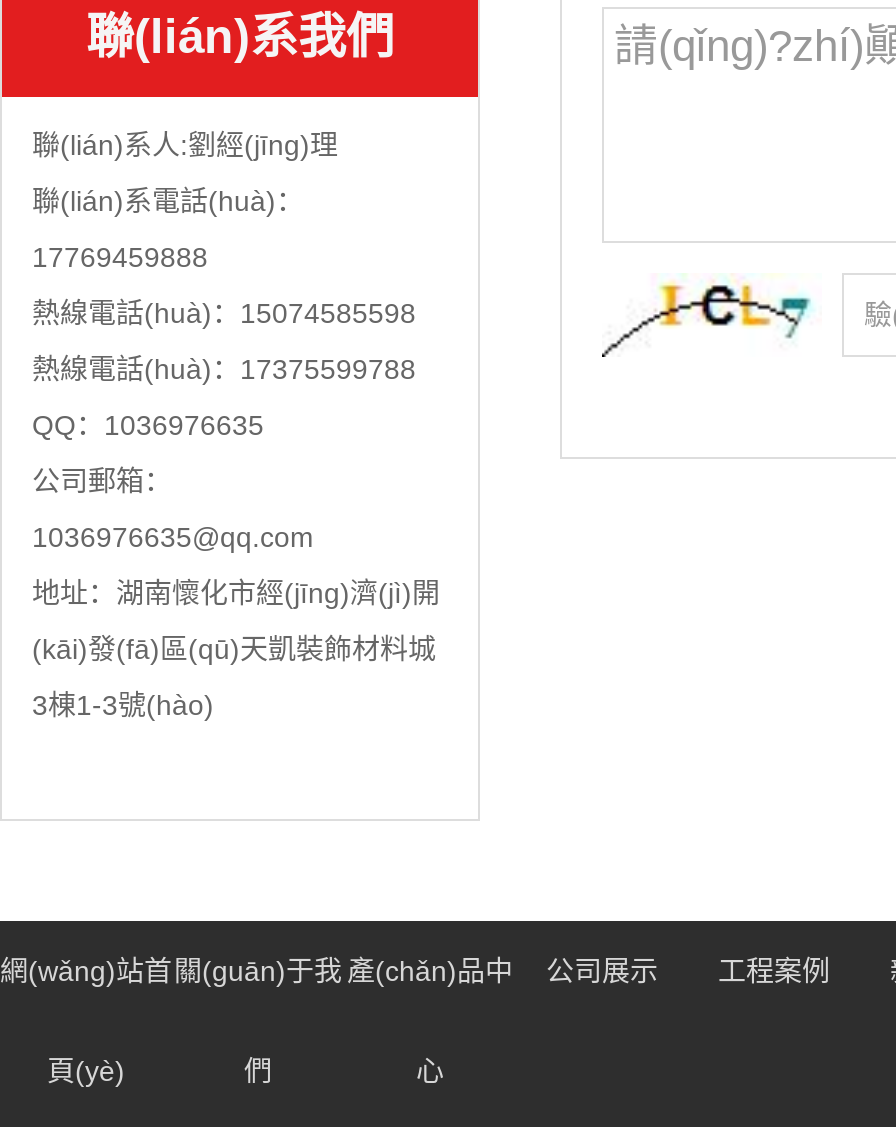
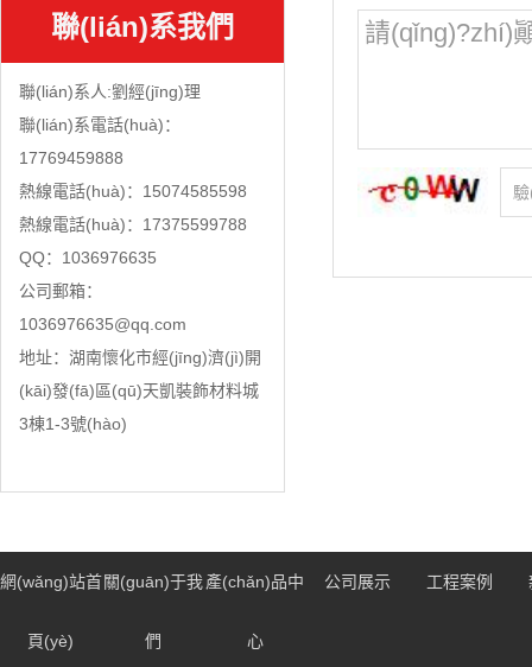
[600,281,808,359] [image] -> [359,173,481,216] [image]

